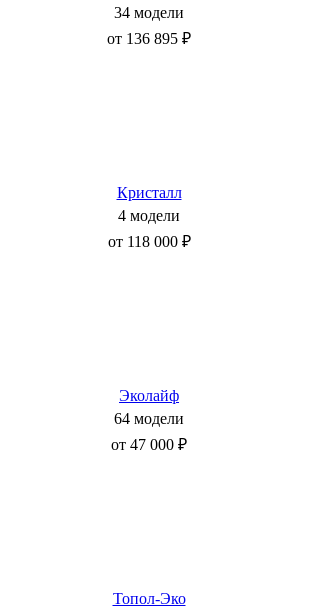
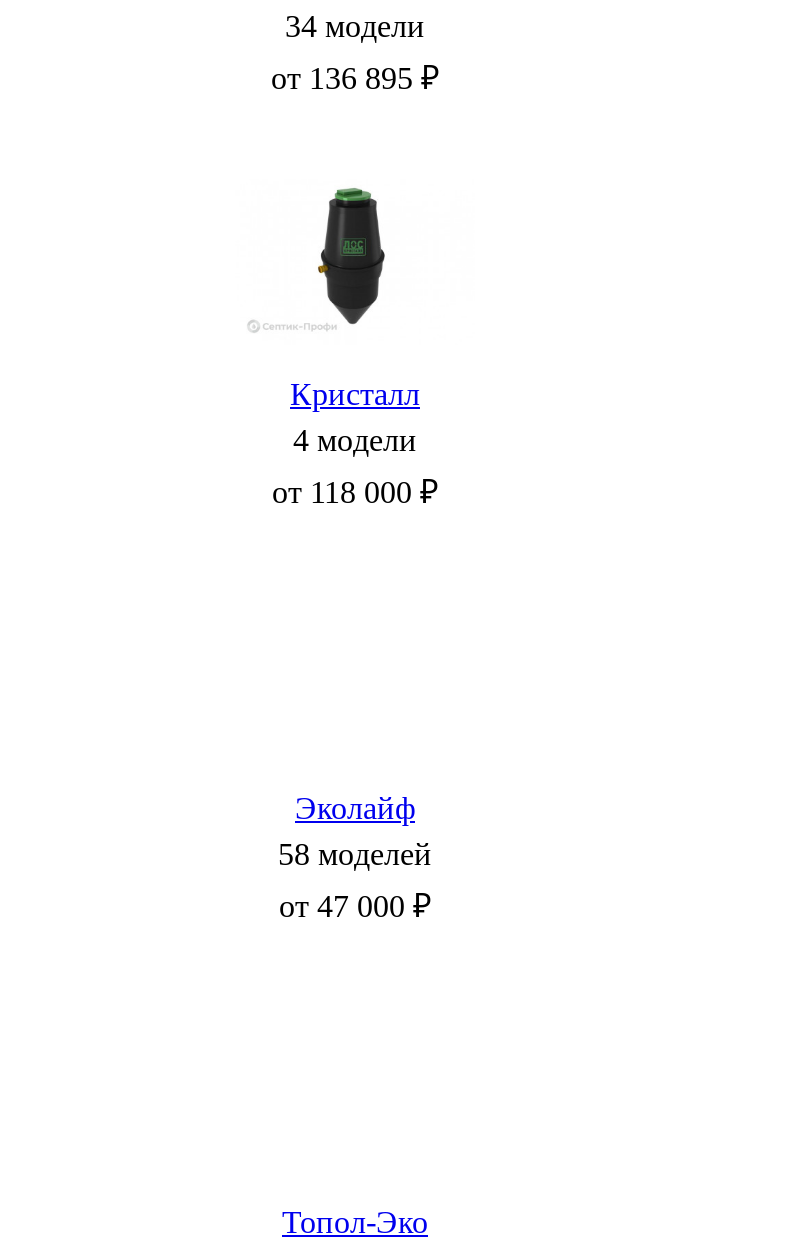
none -> [249,186,387,332] [image]
[114,410,184,427] 64 модели -> [278,836,432,870] 58 моделей

